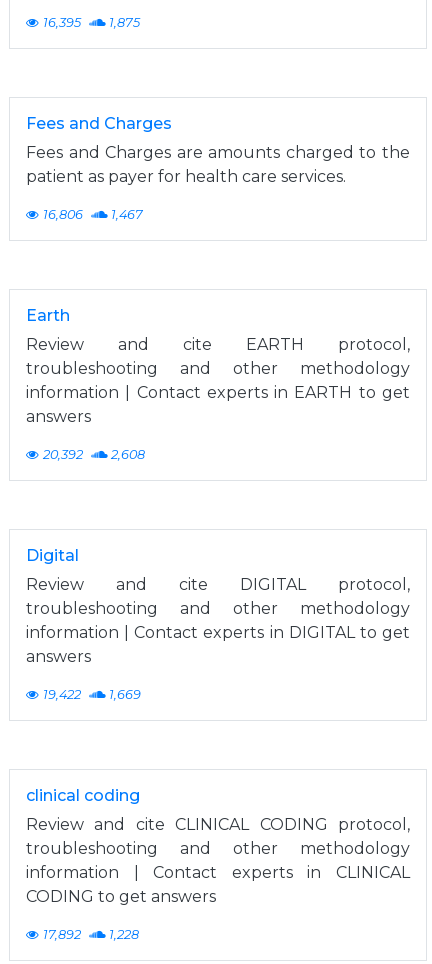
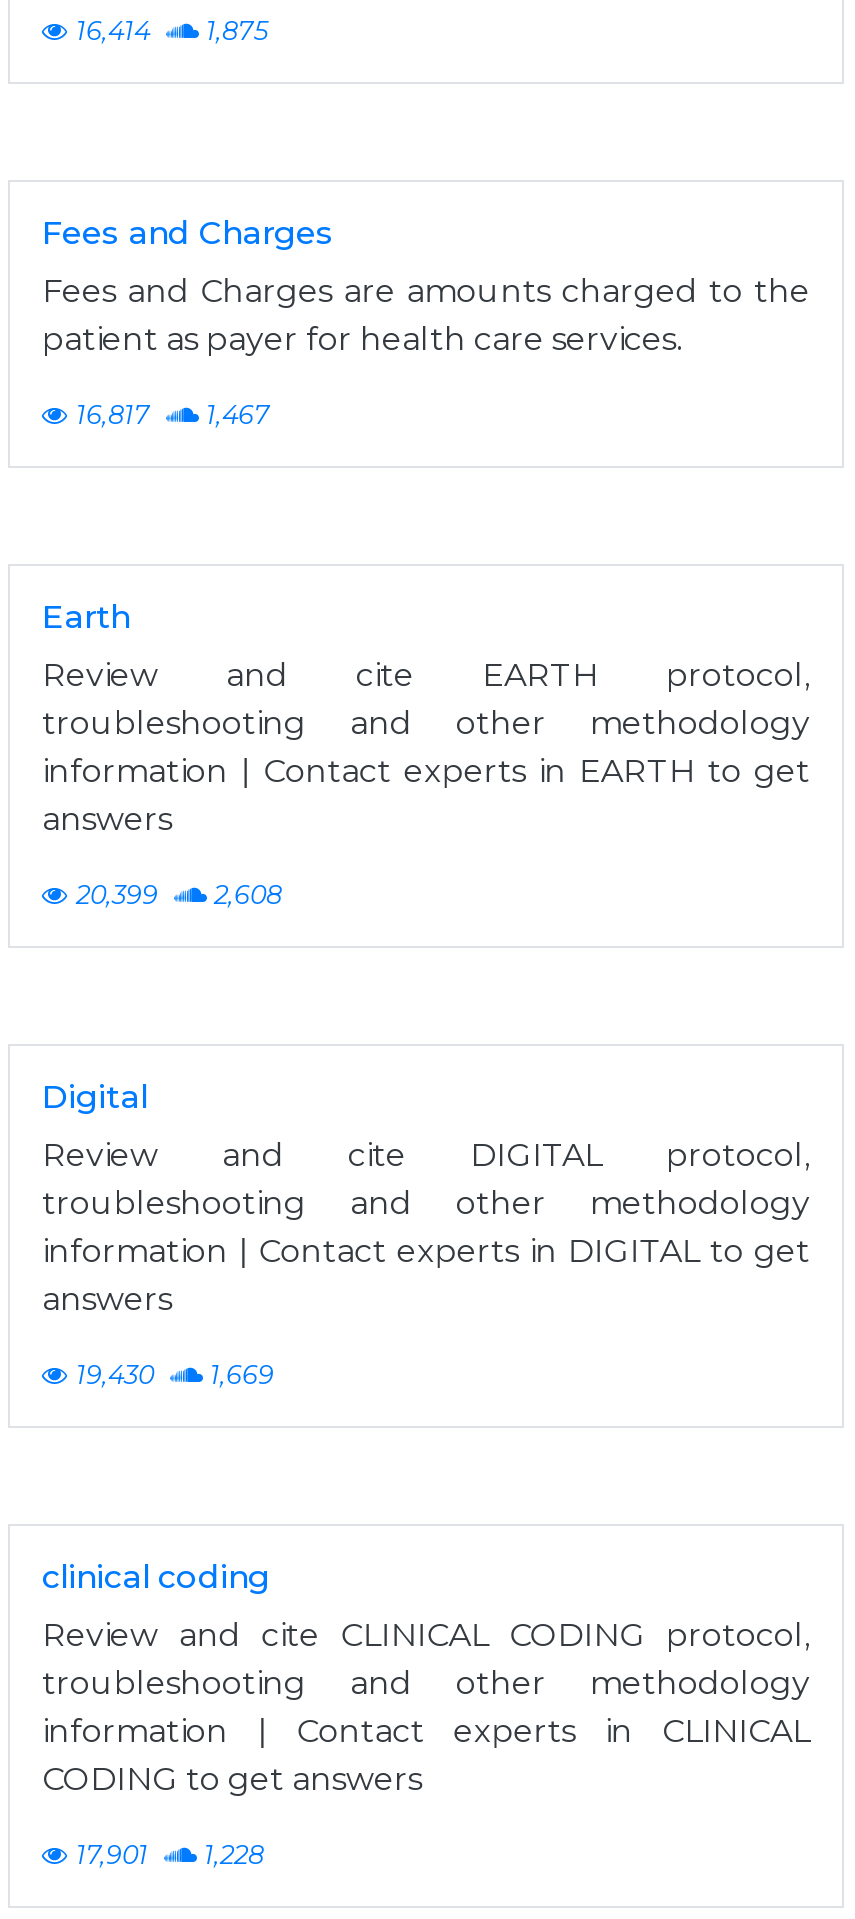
[43,15,140,30] 16,395 1,875 -> [76,15,268,45] 16,414 1,875
[43,207,143,222] 16,806 1,467 -> [76,399,270,429] 16,817 1,467
[43,447,145,462] 20,392 2,608 -> [76,879,282,909] 20,399 2,608
[43,687,141,702] 19,422 1,669 -> [76,1359,274,1389] 19,430 1,669
[43,927,139,942] 17,892 1,228 -> [76,1839,264,1869] 17,901 1,228

